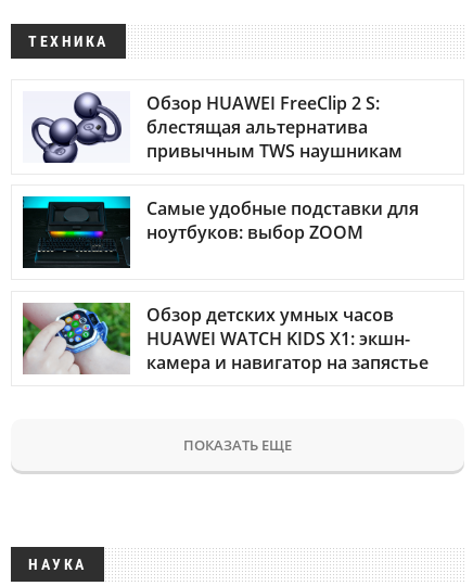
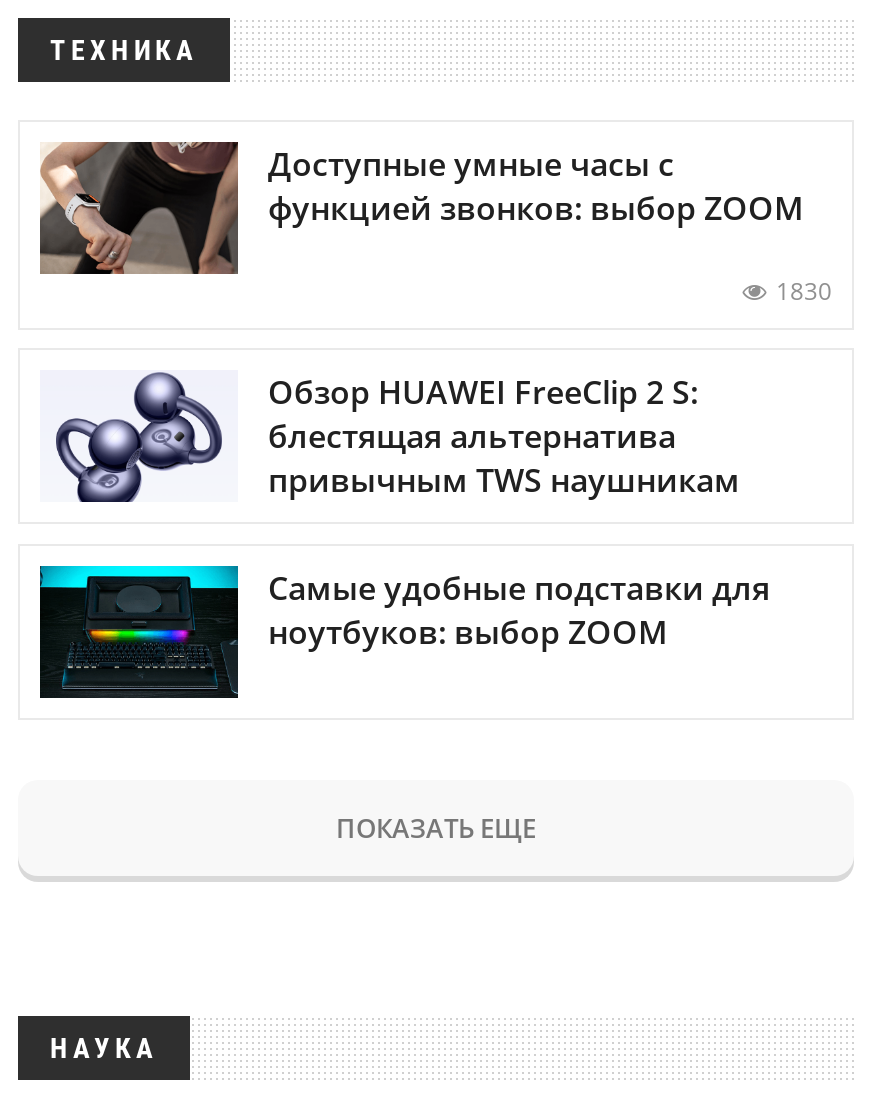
none -> [38,140,832,308] [image] | Доступные умные часы с | функцией звонков: выбор ZOOM | 1830
moved [29,91,419,244] -> [52,371,770,653]: [image] | Обзор HUAWEI FreeClip 2 S: | блестящая альтернатива | привычным TWS наушникам | Самые удобные подставки для | ноутбуков: выбор ZOOM
[22,302,429,375] [image] | Обзор детских умных часов | HUAWEI WATCH KIDS X1: экшн- | камера и навигатор на запястье -> none

